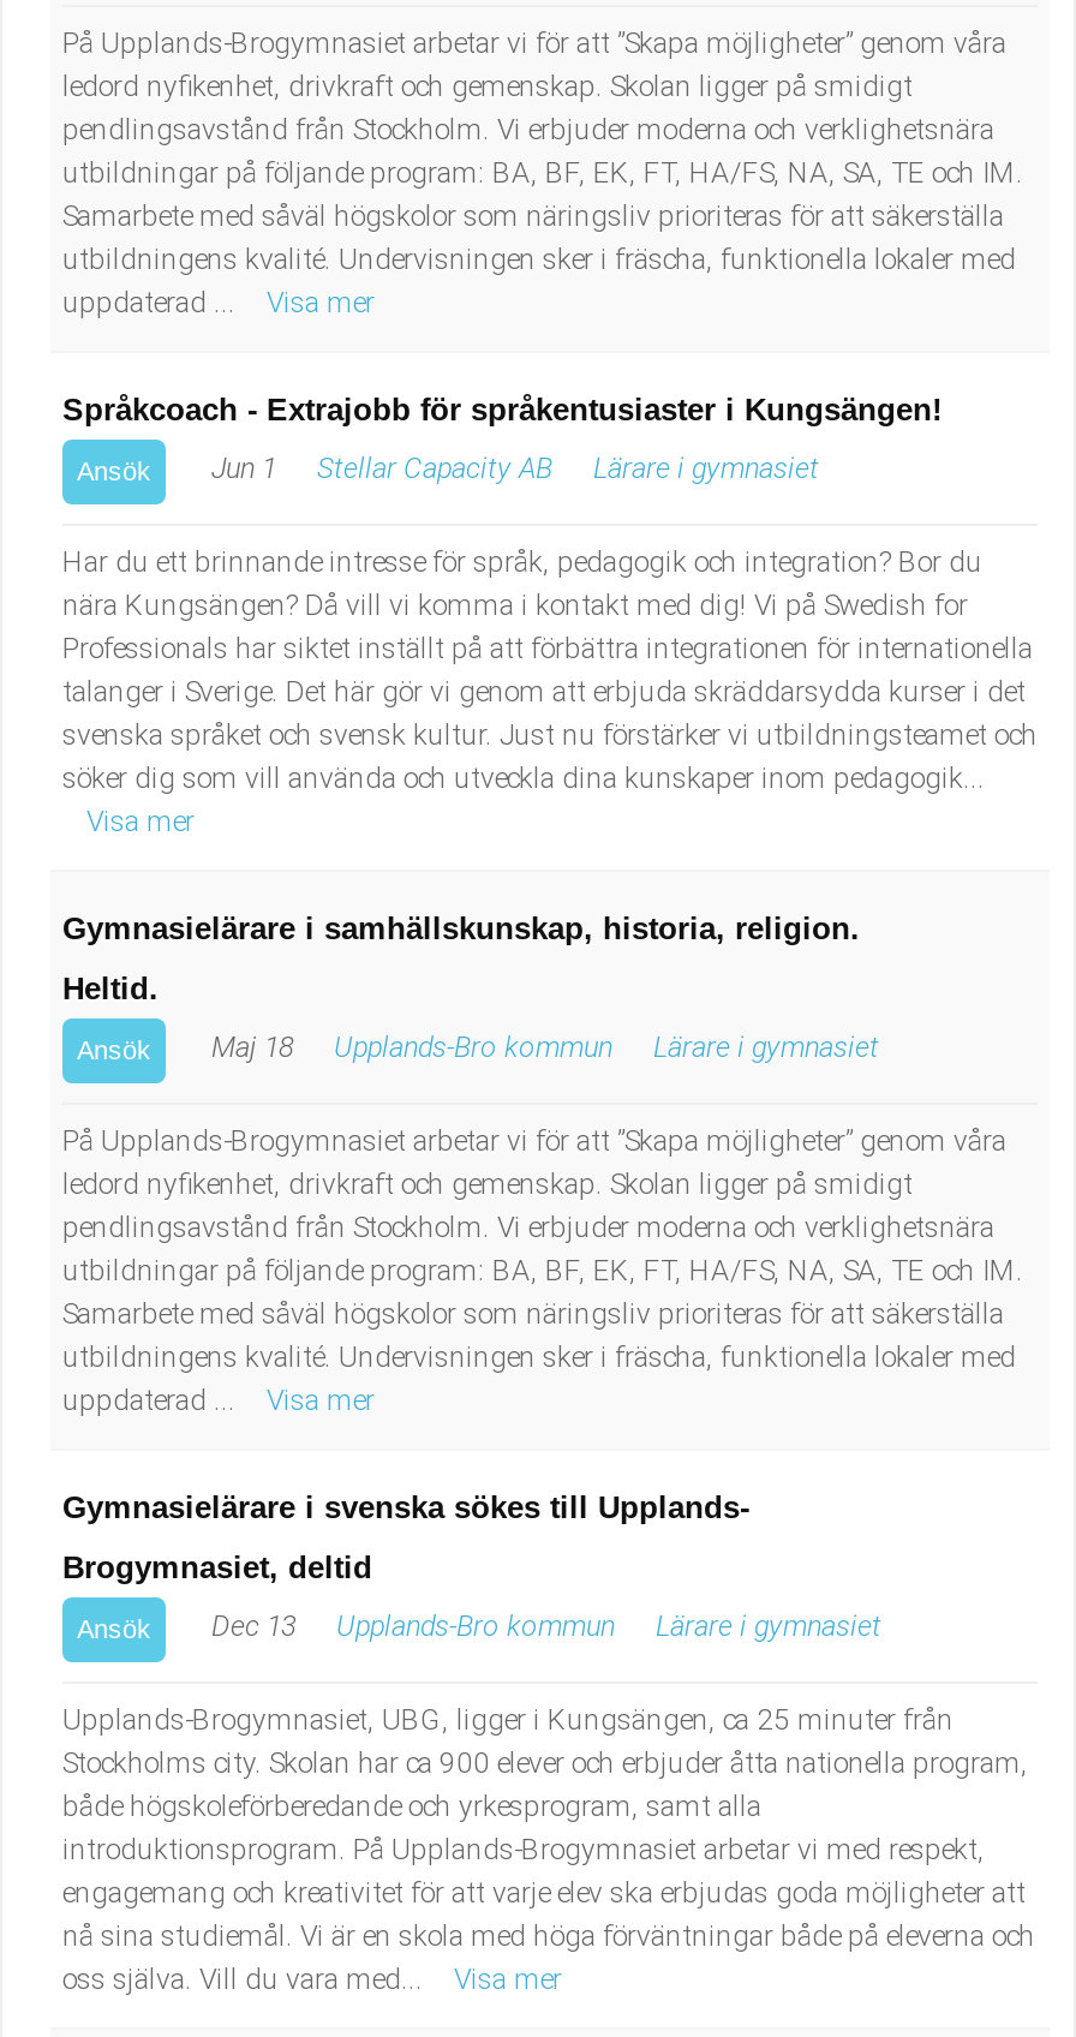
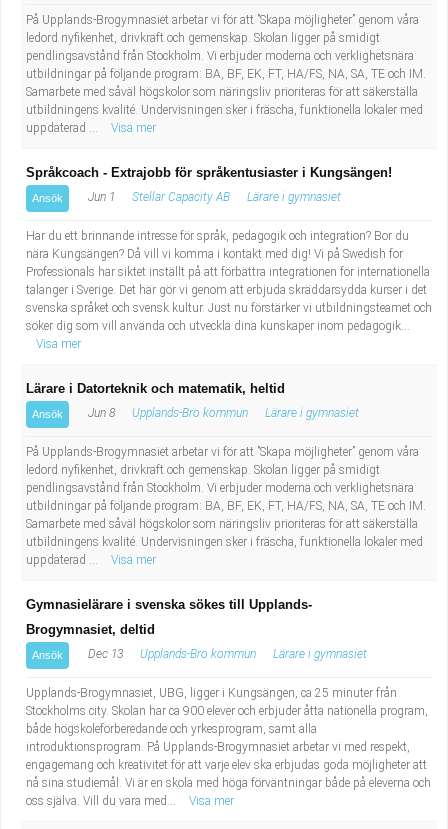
[62,910,860,1006] Gymnasielärare i samhällskunskap, historia, religion. | Heltid. -> [26,381,285,396] Lärare i Datorteknik och matematik, heltid
[77,1031,879,1064] Ansök Maj 18 Upplands-Bro kommun Lärare i gymnasiet -> [32,406,359,420] Ansök Jun 8 Upplands-Bro kommun Lärare i gymnasiet

